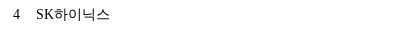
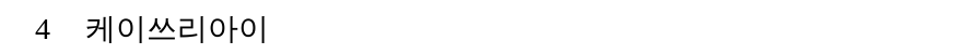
[36,6,110,21] SK하이닉스 -> [85,12,269,44] 케이쓰리아이

